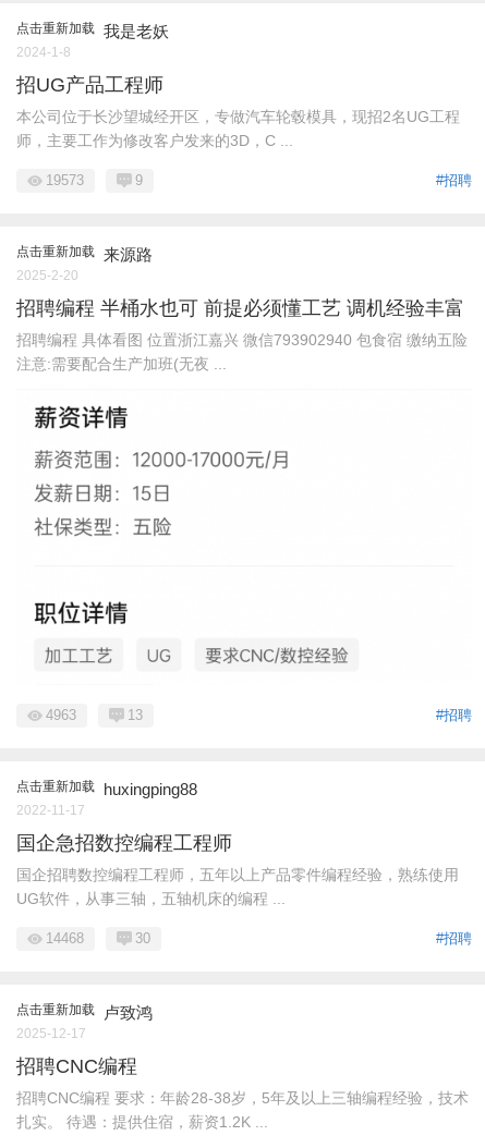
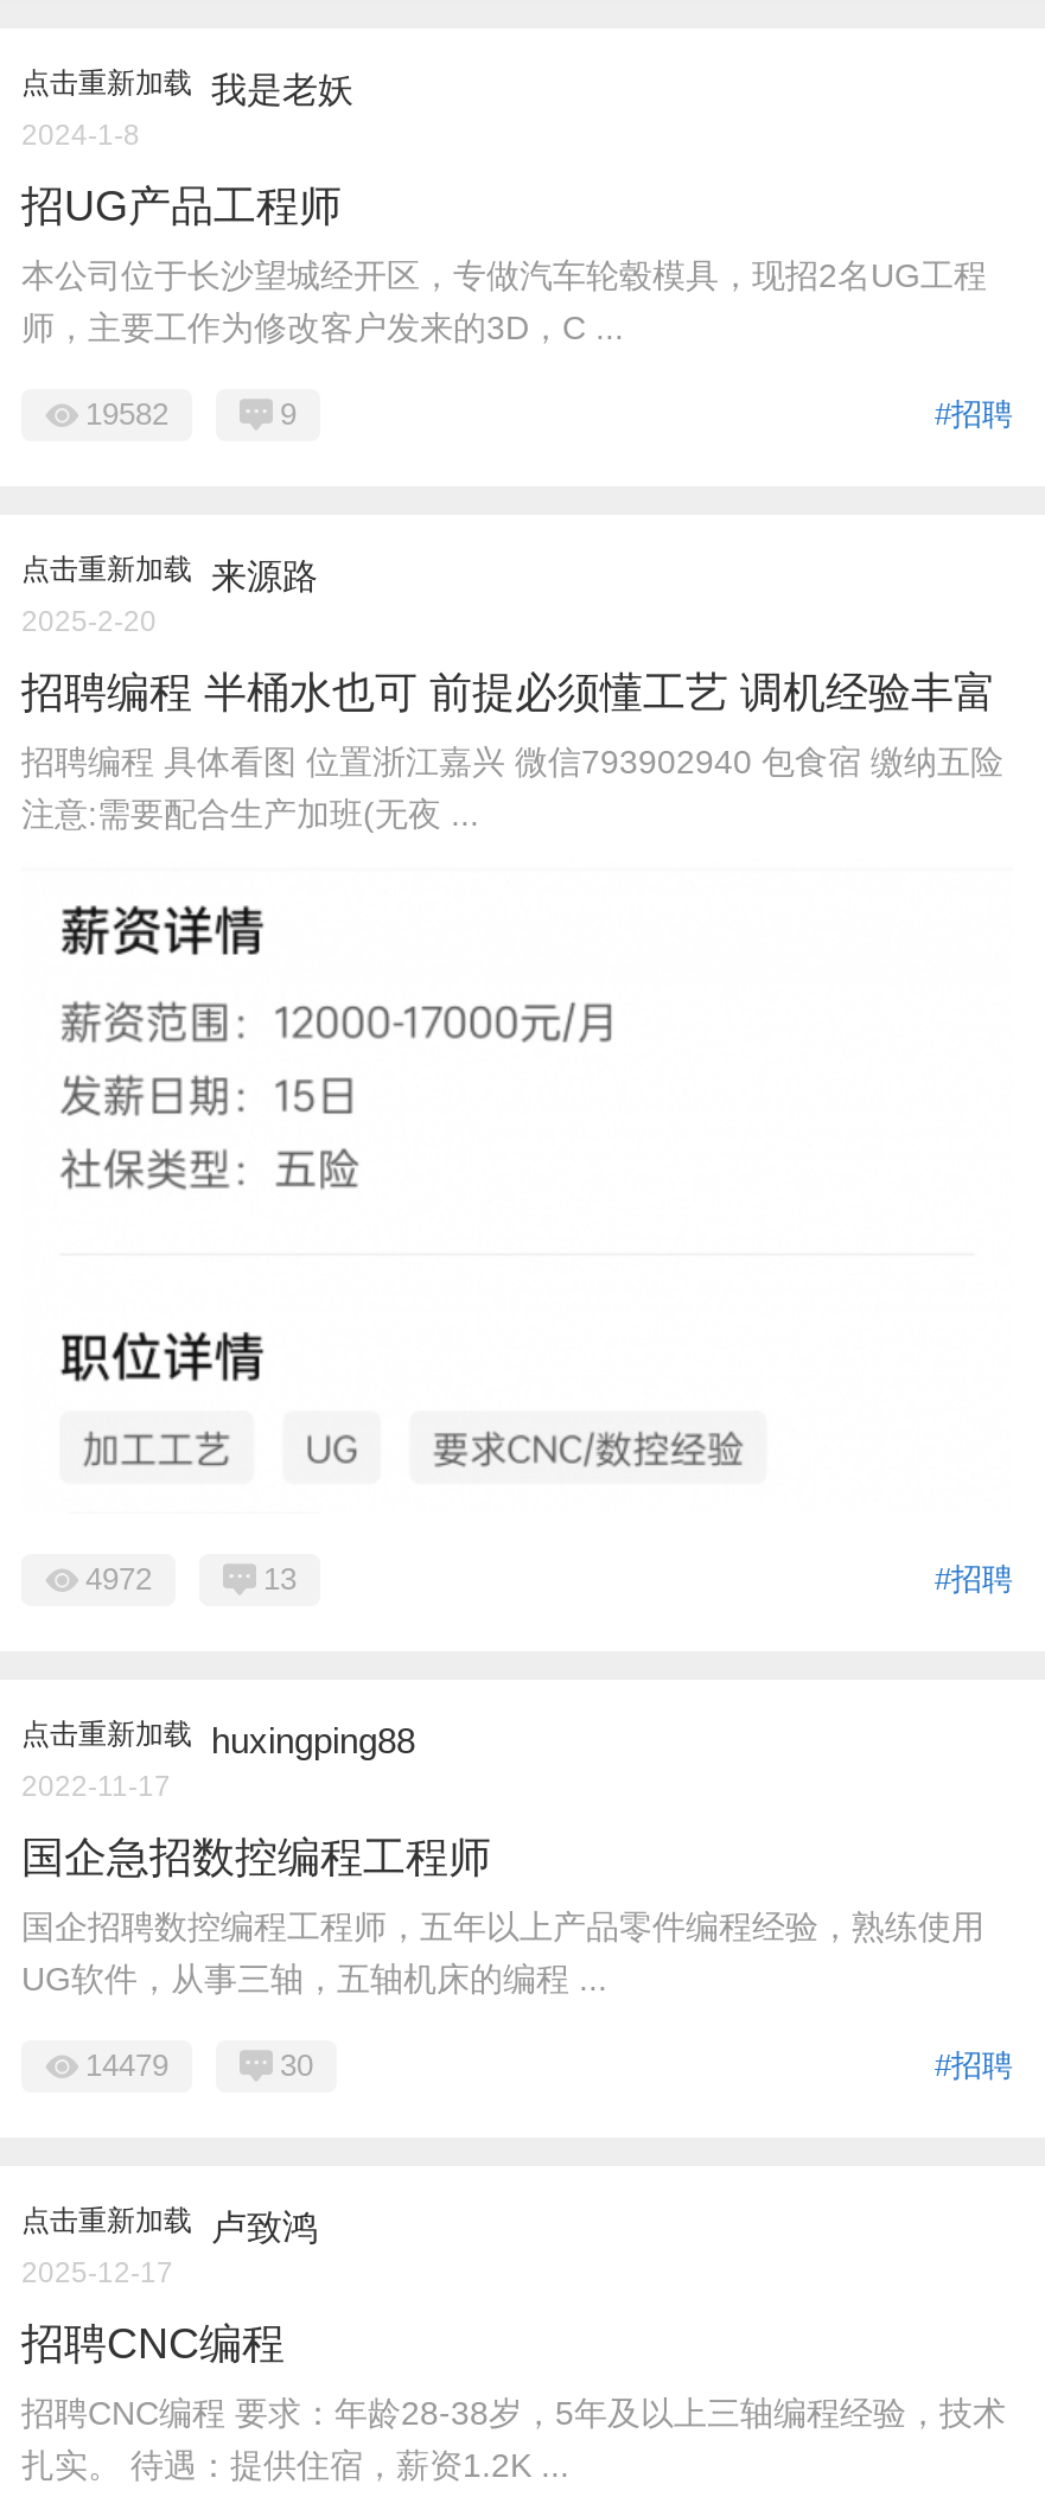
[46,172,84,188] 19573 -> [85,396,168,432] 19582
[46,707,76,723] 4963 -> [85,1561,152,1596] 4972
[46,930,84,946] 14468 -> [85,2047,168,2083] 14479

